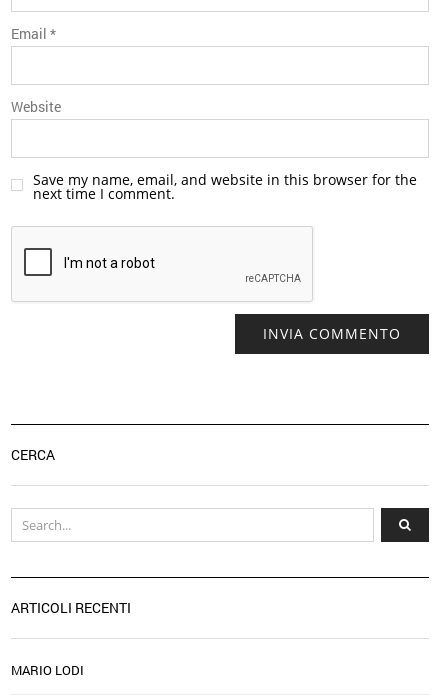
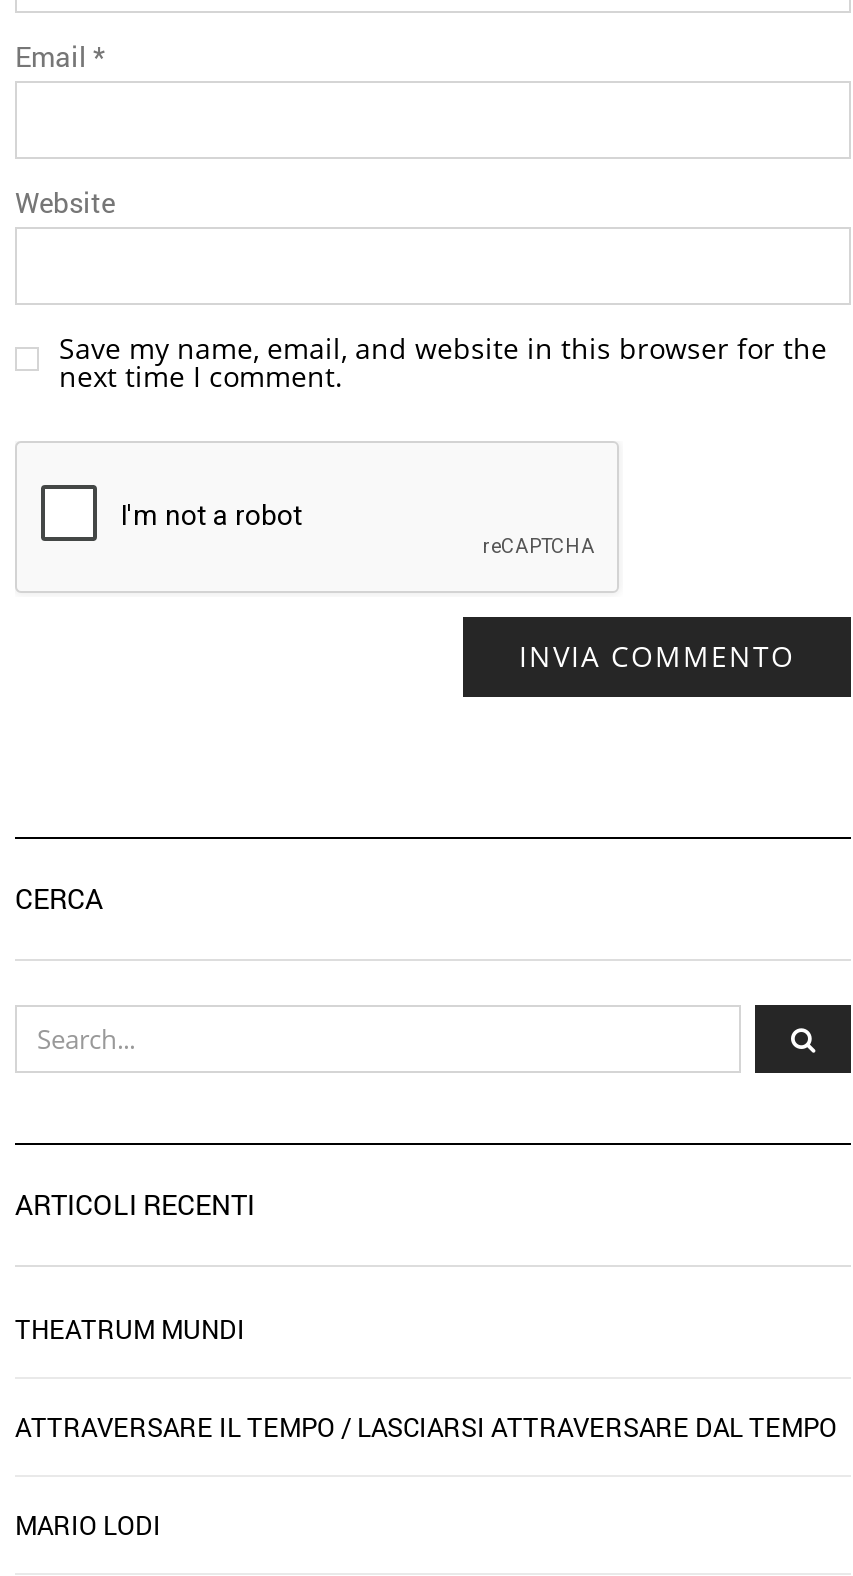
none -> [15,1311,837,1445] THEATRUM MUNDI | ATTRAVERSARE IL TEMPO / LASCIARSI ATTRAVERSARE DAL TEMPO

